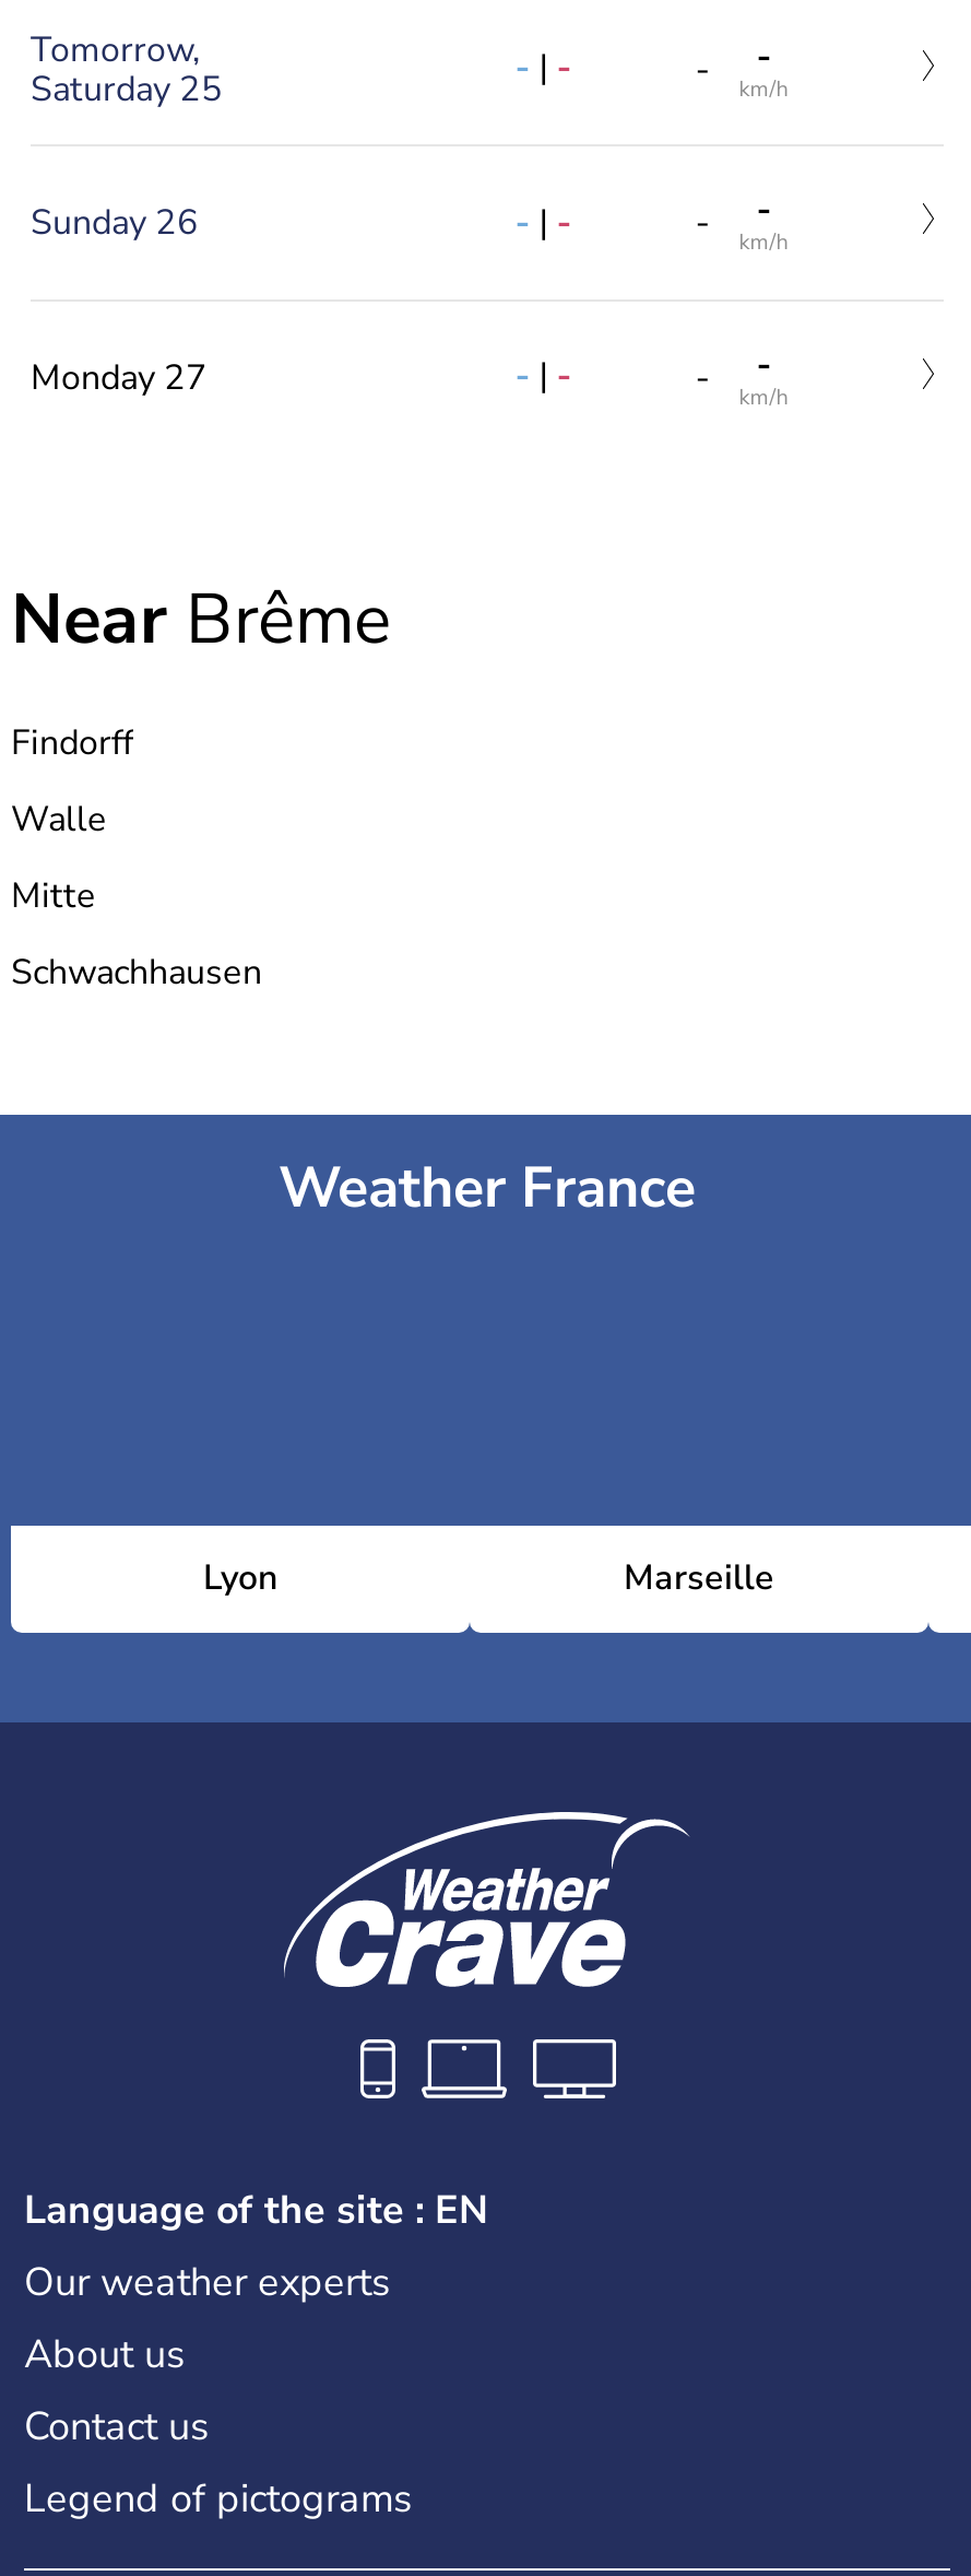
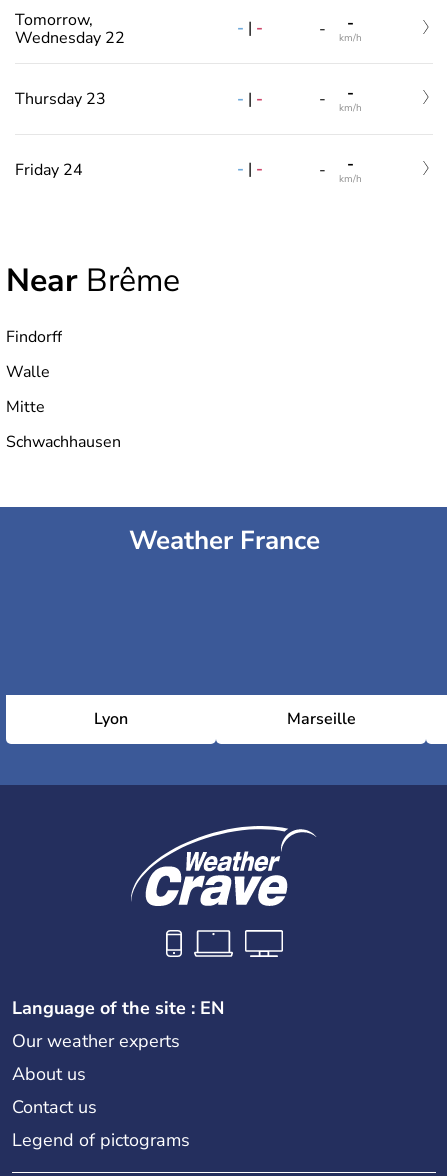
[31,65,223,113] Saturday 25 -> [15,27,125,49] Wednesday 22
[31,199,199,247] Sunday 26 -> [15,88,106,110] Thursday 23
[31,354,208,402] Monday 27 -> [15,159,83,181] Friday 24

